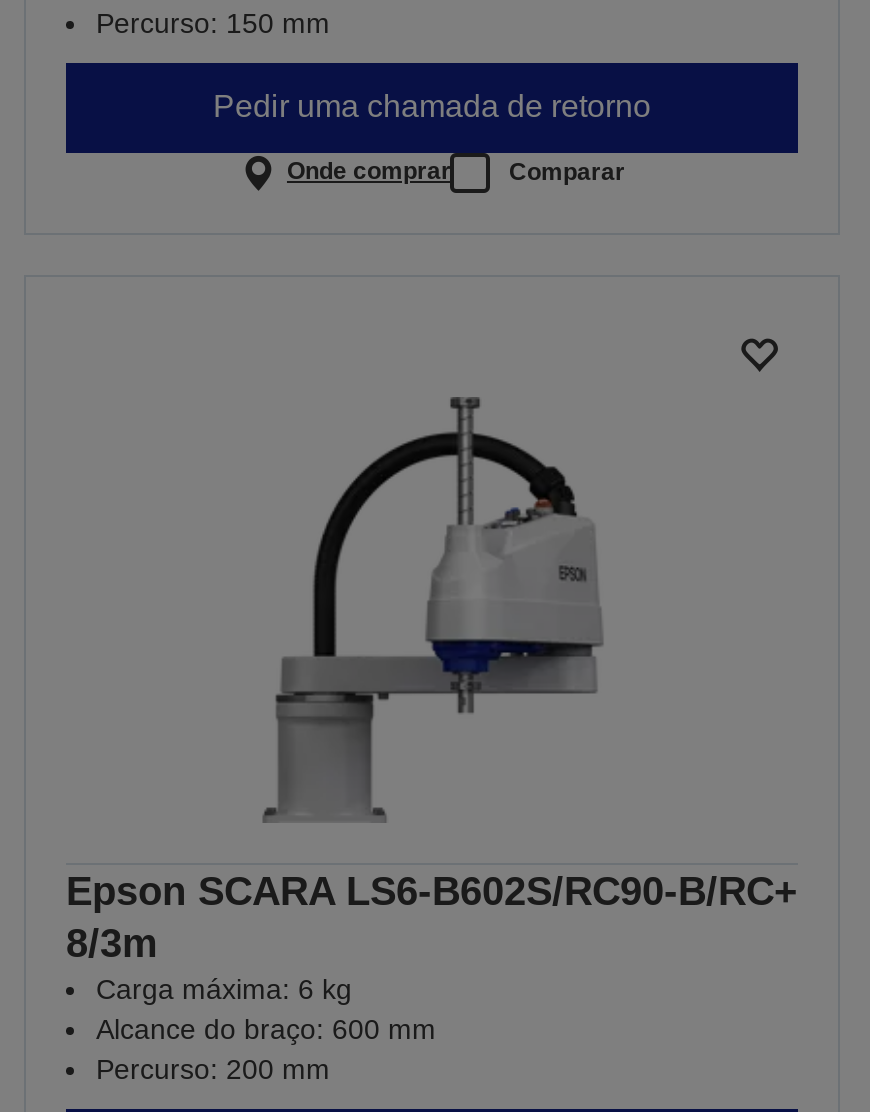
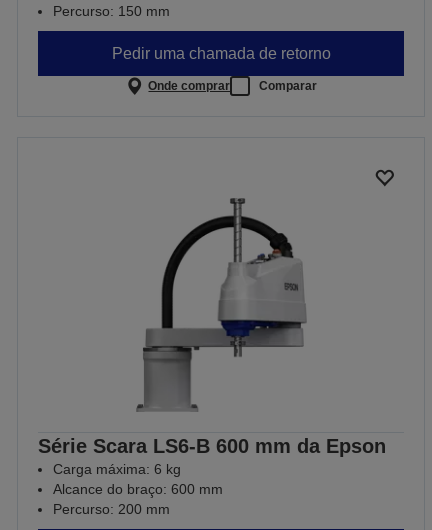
[66,869,798,965] Epson SCARA LS6-B602S/RC90-B/RC+ | 8/3m -> [38,435,386,457] Série Scara LS6-B 600 mm da Epson

